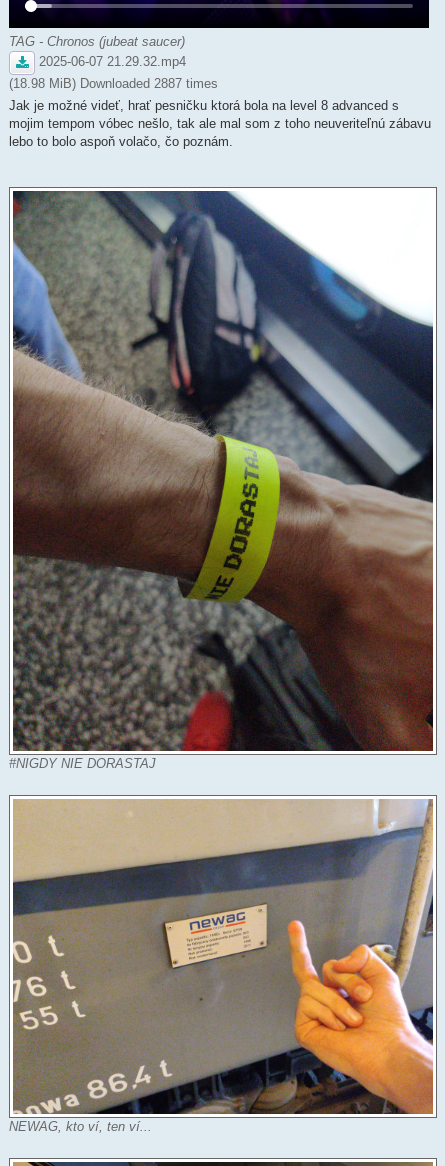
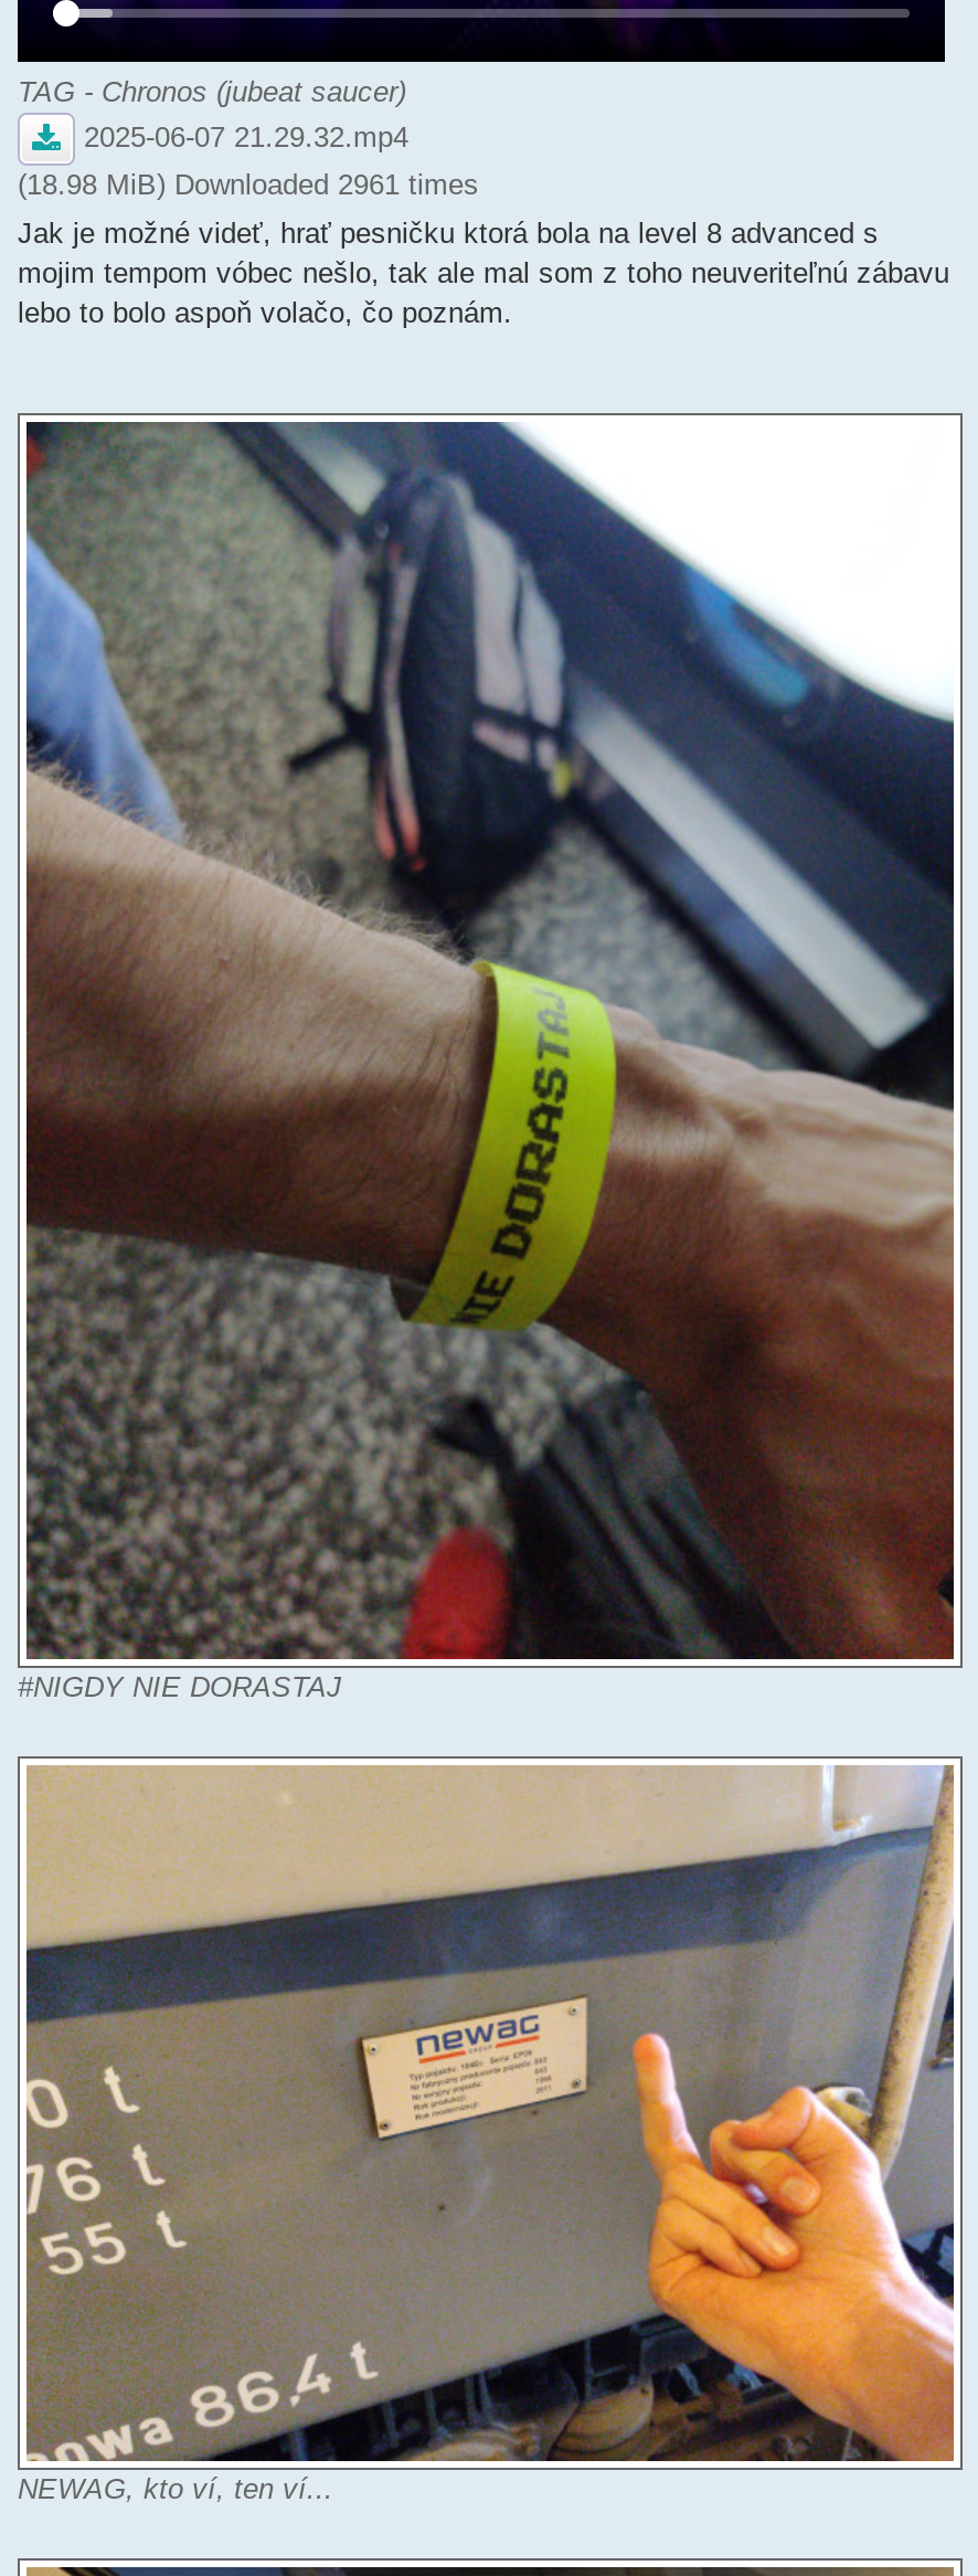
[9,76,218,91] (18.98 MiB) Downloaded 2887 times -> [18,167,479,201] (18.98 MiB) Downloaded 2961 times

